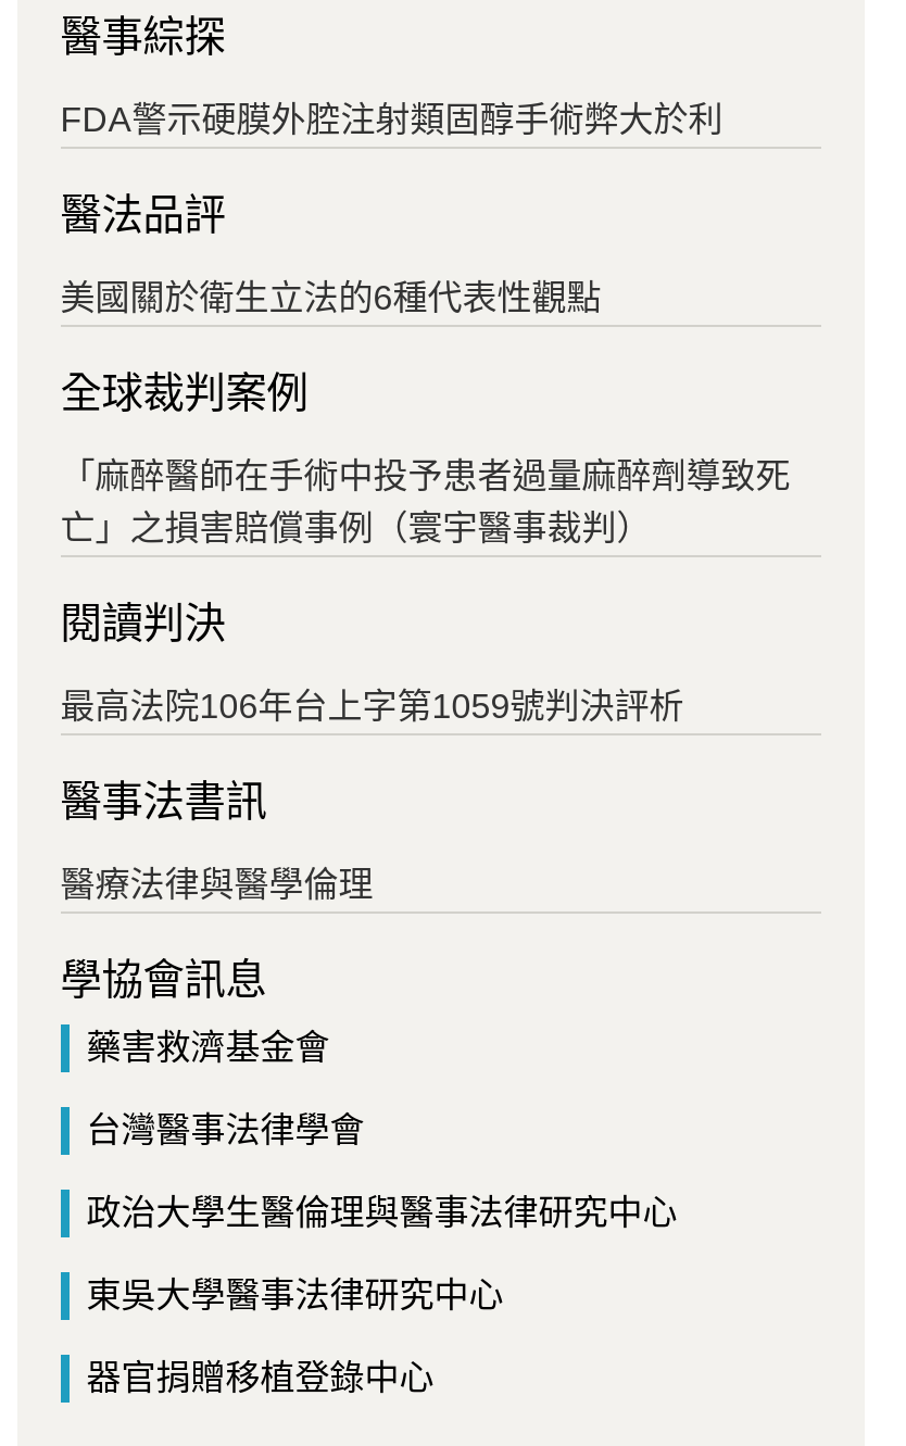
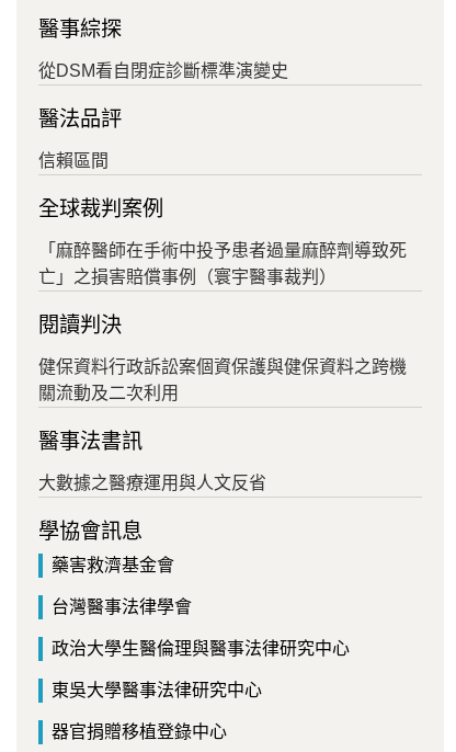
[60,101,723,138] FDA警示硬膜外腔注射類固醇手術弊大於利 -> [38,61,288,80] 從DSM看自閉症診斷標準演變史
[60,279,601,316] 美國關於衛生立法的6種代表性觀點 -> [38,151,108,170] 信賴區間
[60,688,684,725] 最高法院106年台上字第1059號判決評析 -> [38,357,406,402] 健保資料行政訴訟案個資保護與健保資料之跨機 | 關流動及二次利用
[60,866,373,903] 醫療法律與醫學倫理 -> [38,474,266,492] 大數據之醫療運用與人文反省

